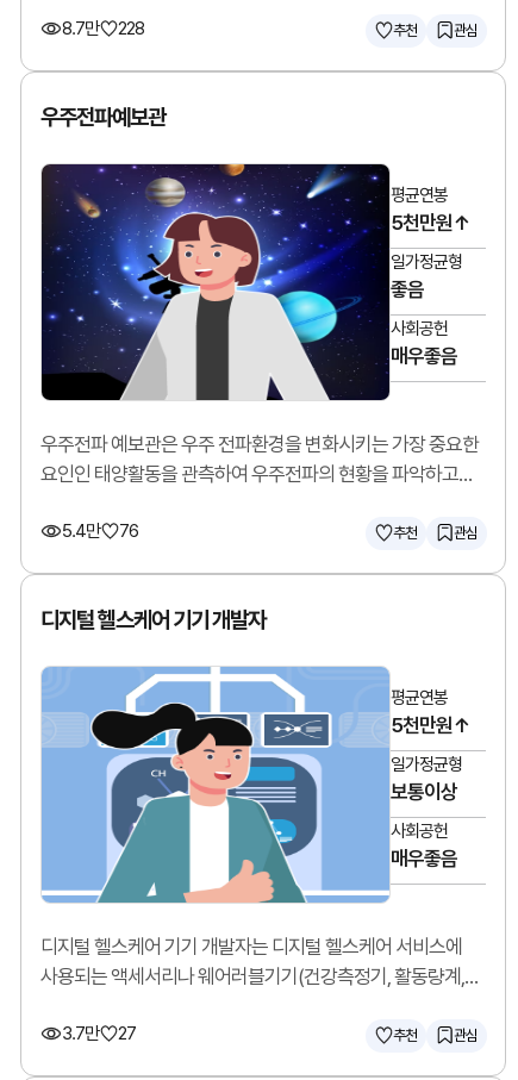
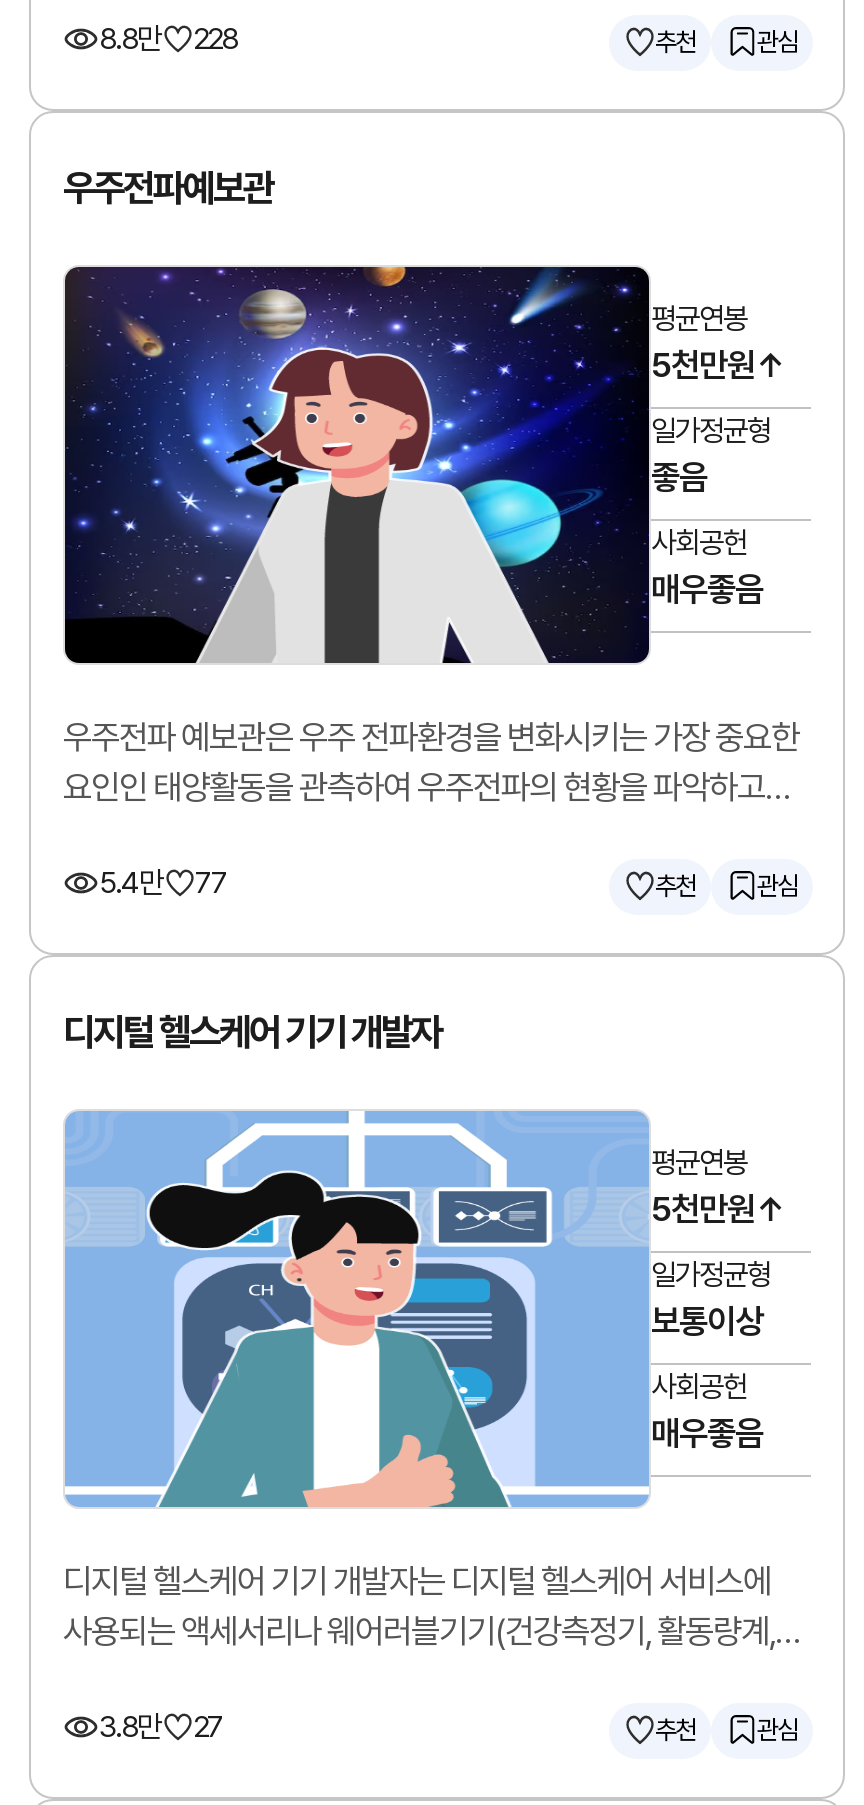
[62,18,144,39] 8.7만 228 -> [99,21,237,57] 8.8만 228
[62,520,138,542] 5.4만 76 -> [99,865,227,901] 5.4만 77
[62,1023,136,1044] 3.7만 27 -> [99,1709,223,1745] 3.8만 27

